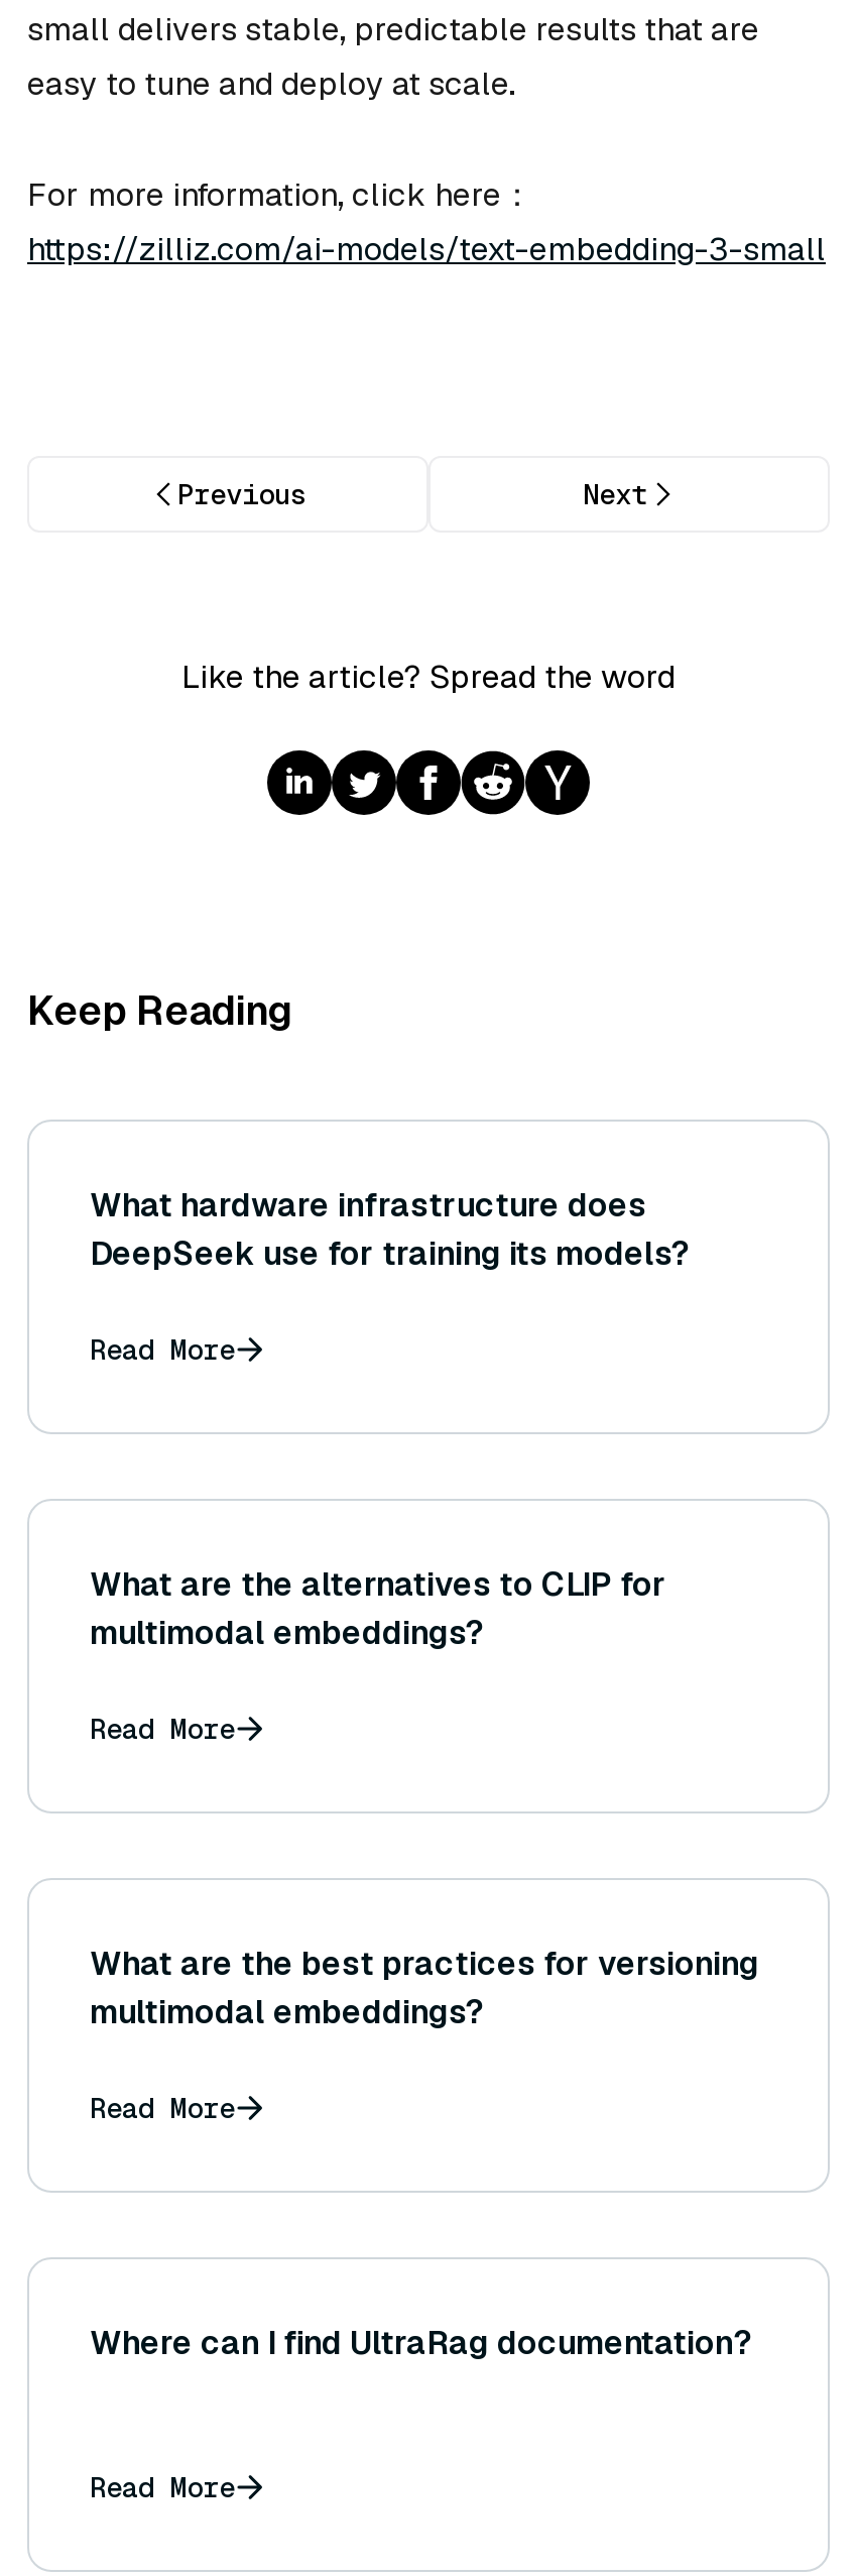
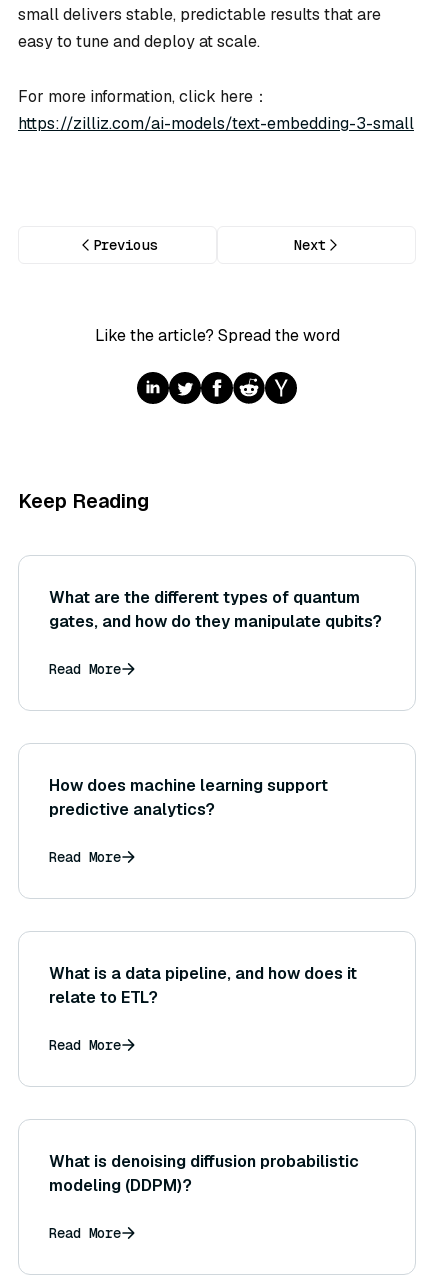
[90,1185,691,1275] What hardware infrastructure does | DeepSeek use for training its models? -> [49,587,382,632] What are the different types of quantum | gates, and how do they manipulate qubits?
[90,1564,666,1655] What are the alternatives to CLIP for | multimodal embeddings? -> [49,775,328,820] How does machine learning support | predictive analytics?
[90,1943,759,2034] What are the best practices for versioning | multimodal embeddings? -> [49,963,357,1008] What is a data pipeline, and how does it | relate to ETL?
[90,2322,753,2365] Where can I find UltraRag documentation? -> [49,1151,359,1196] What is denoising diffusion probabilistic | modeling (DDPM)?

